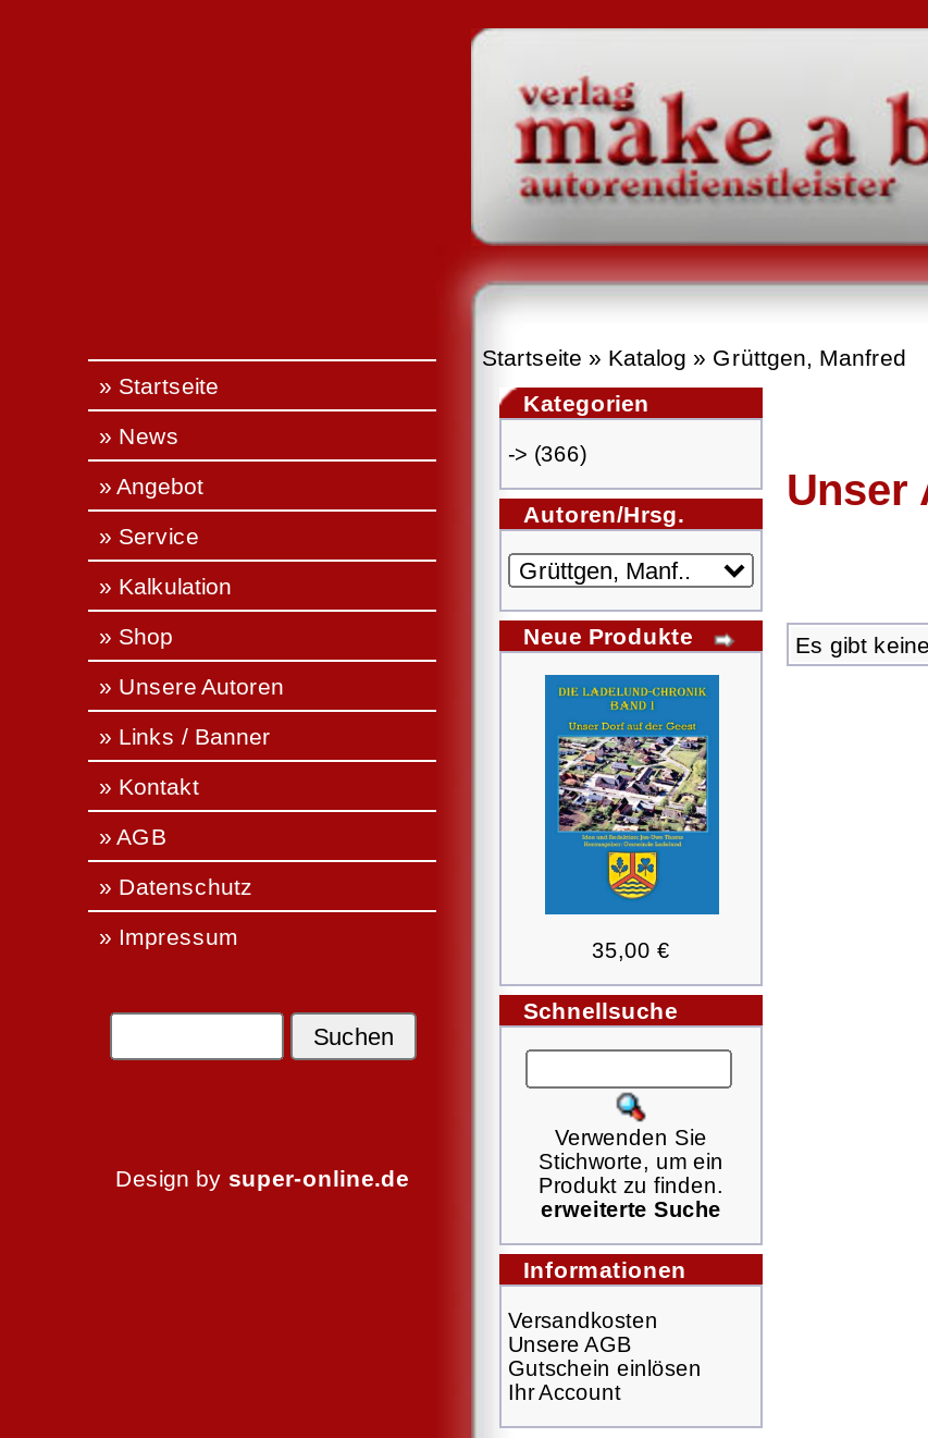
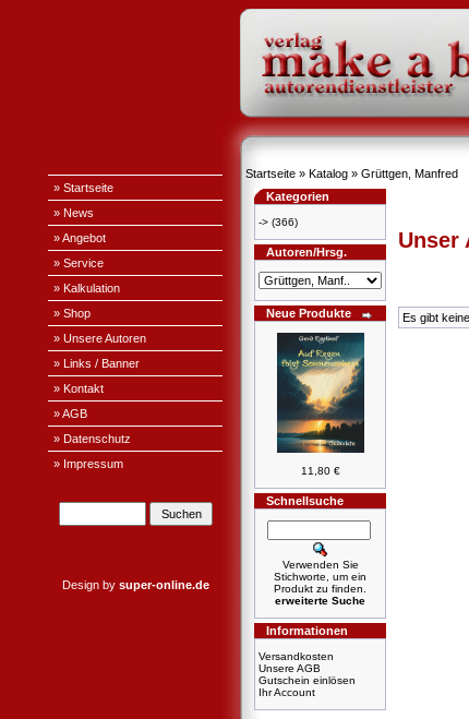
[543,673,721,962] [image] | 35,00 € -> [276,332,365,477] [image] | 11,80 €

